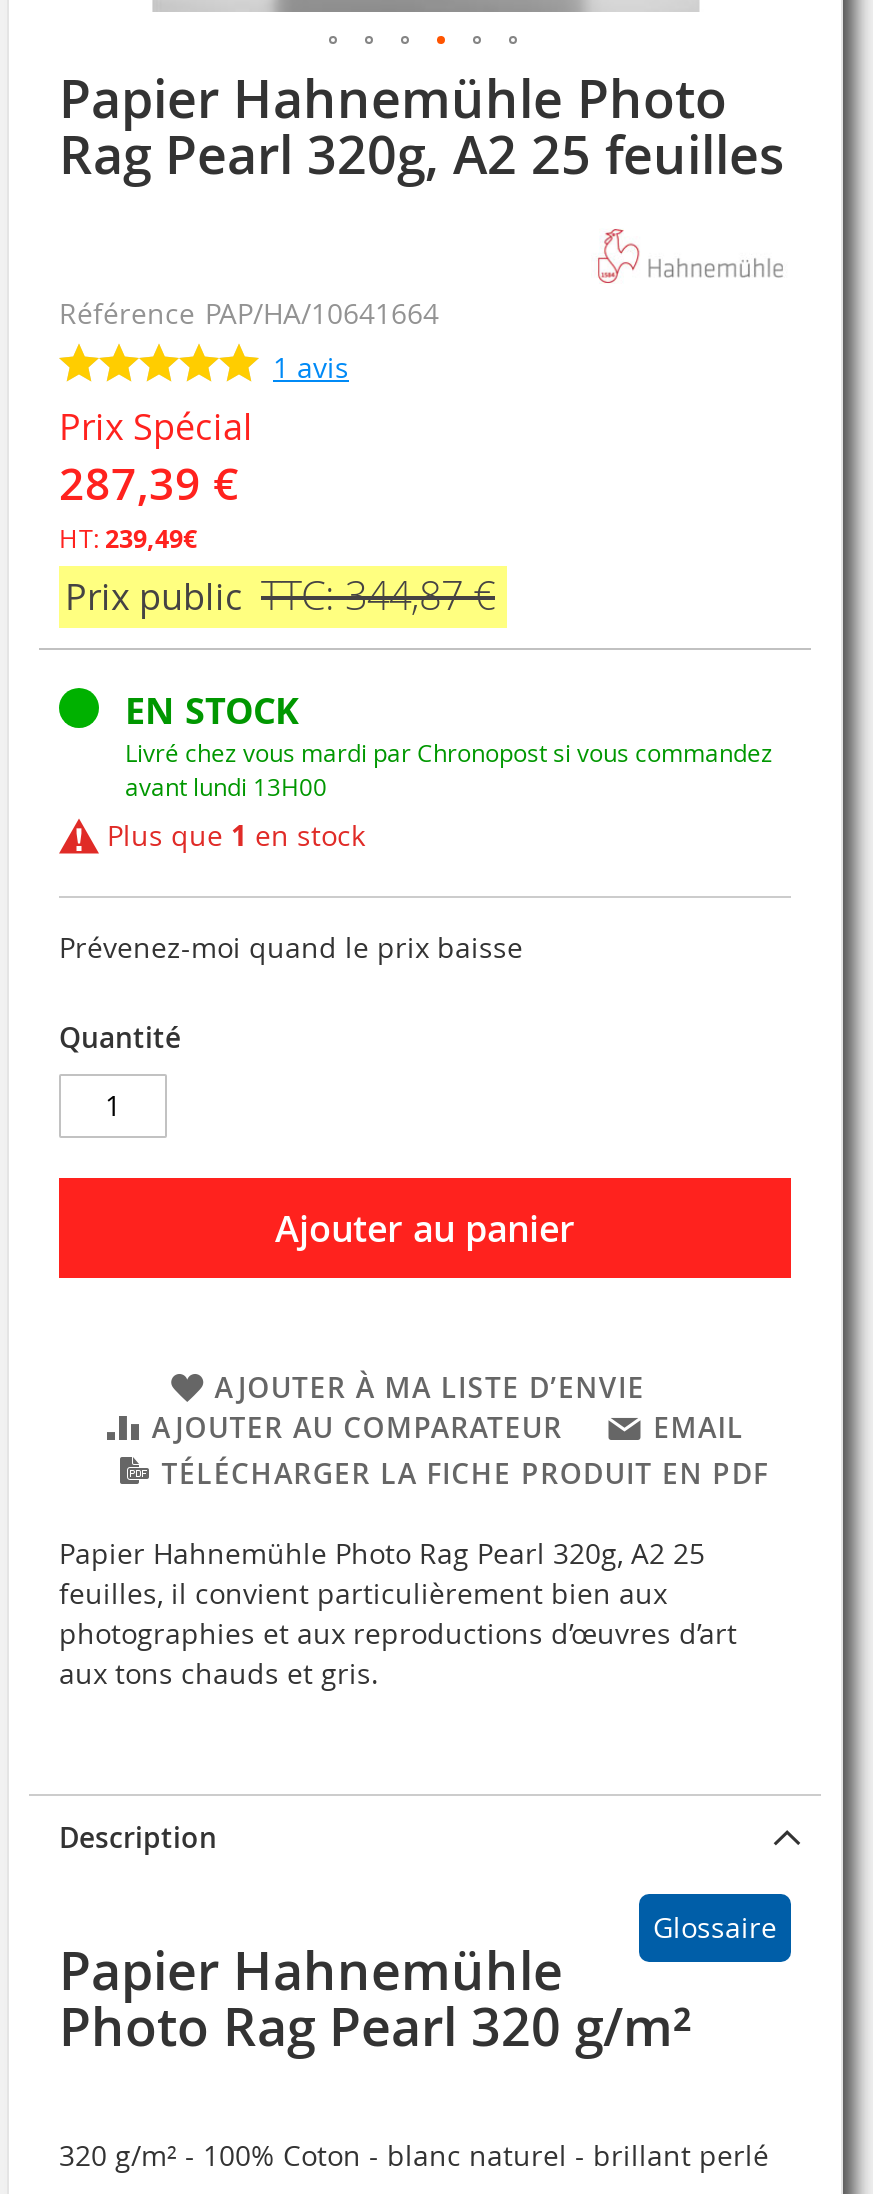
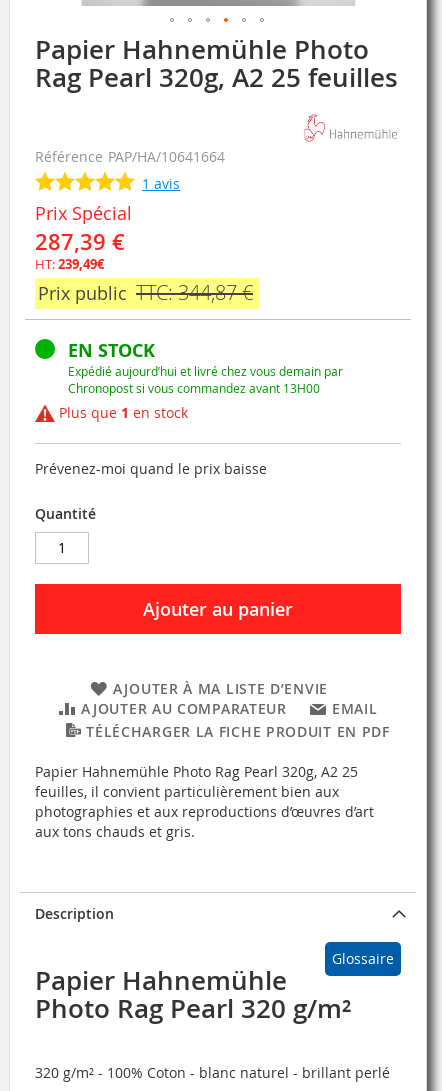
[125,735,773,801] Livré chez vous mardi par Chronopost si vous commandez | avant lundi 13H00 -> [68,363,343,396] Expédié aujourd’hui et livré chez vous demain par | Chronopost si vous commandez avant 13H00

